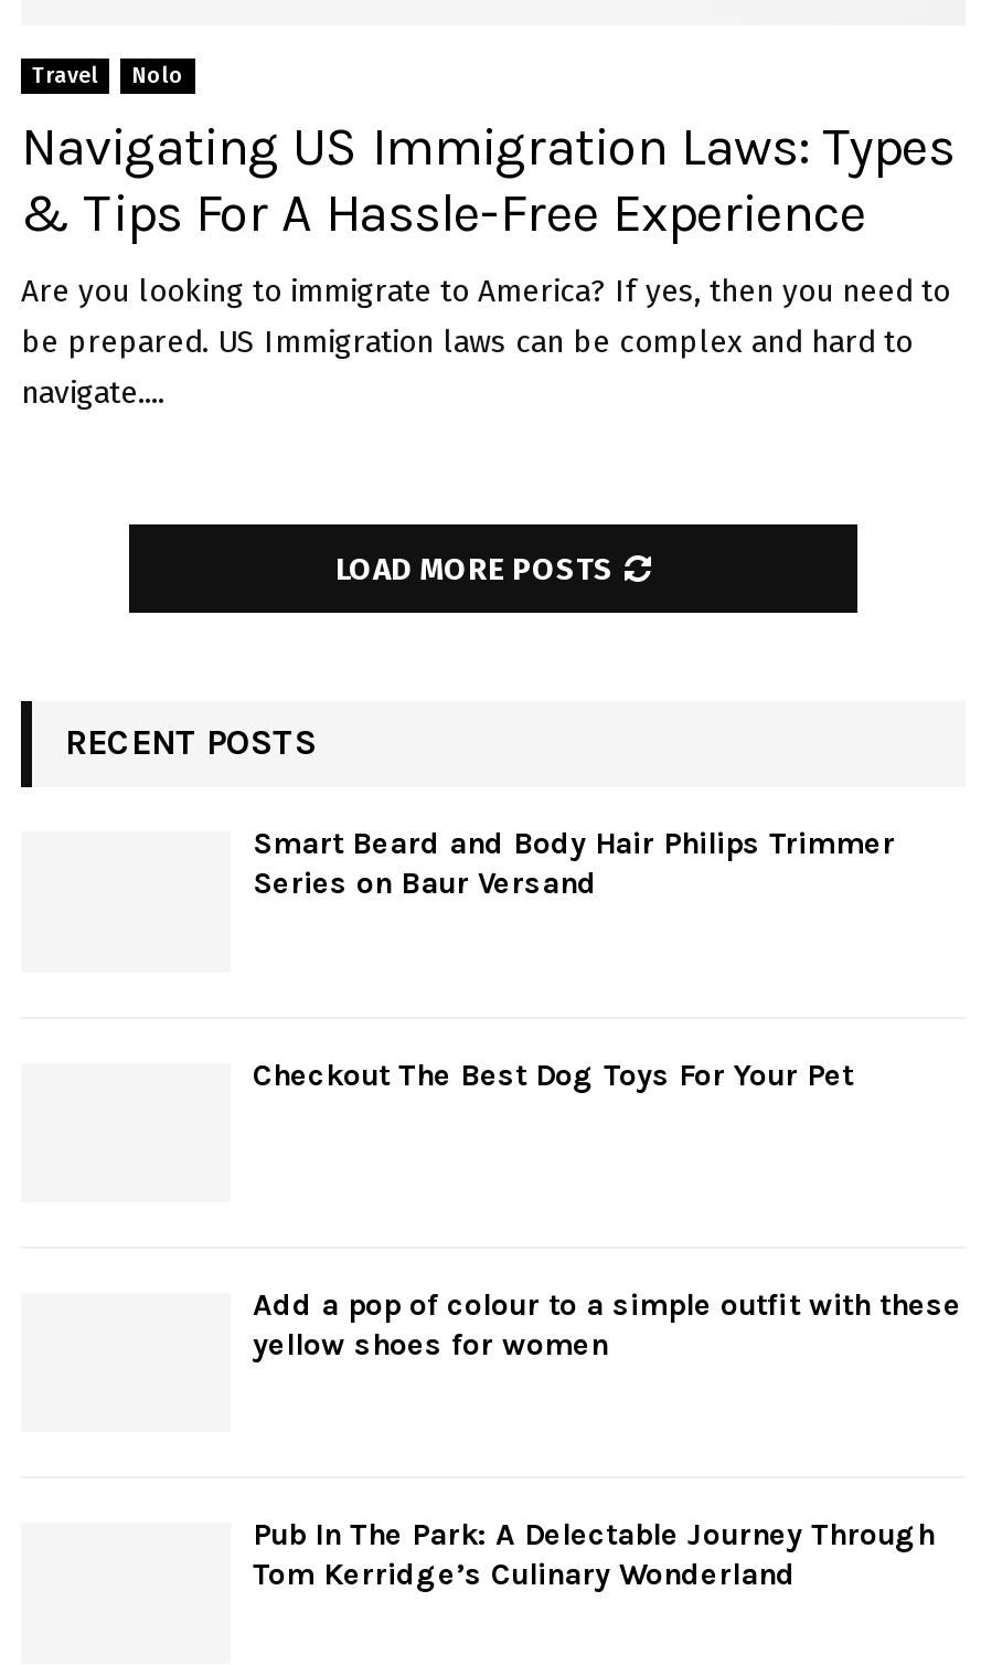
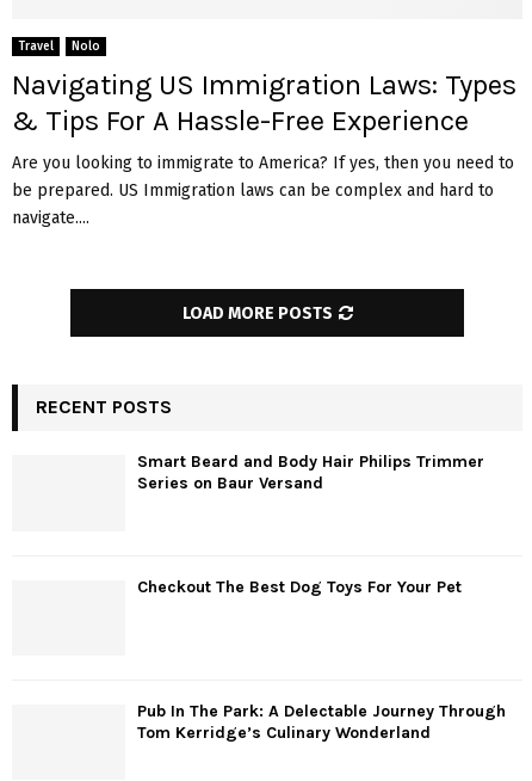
[253,1286,961,1364] Add a pop of colour to a simple outfit with these | yellow shoes for women -> none

